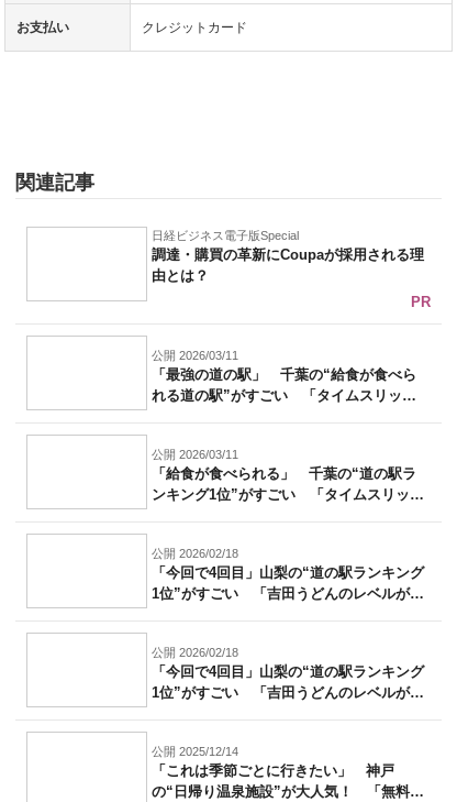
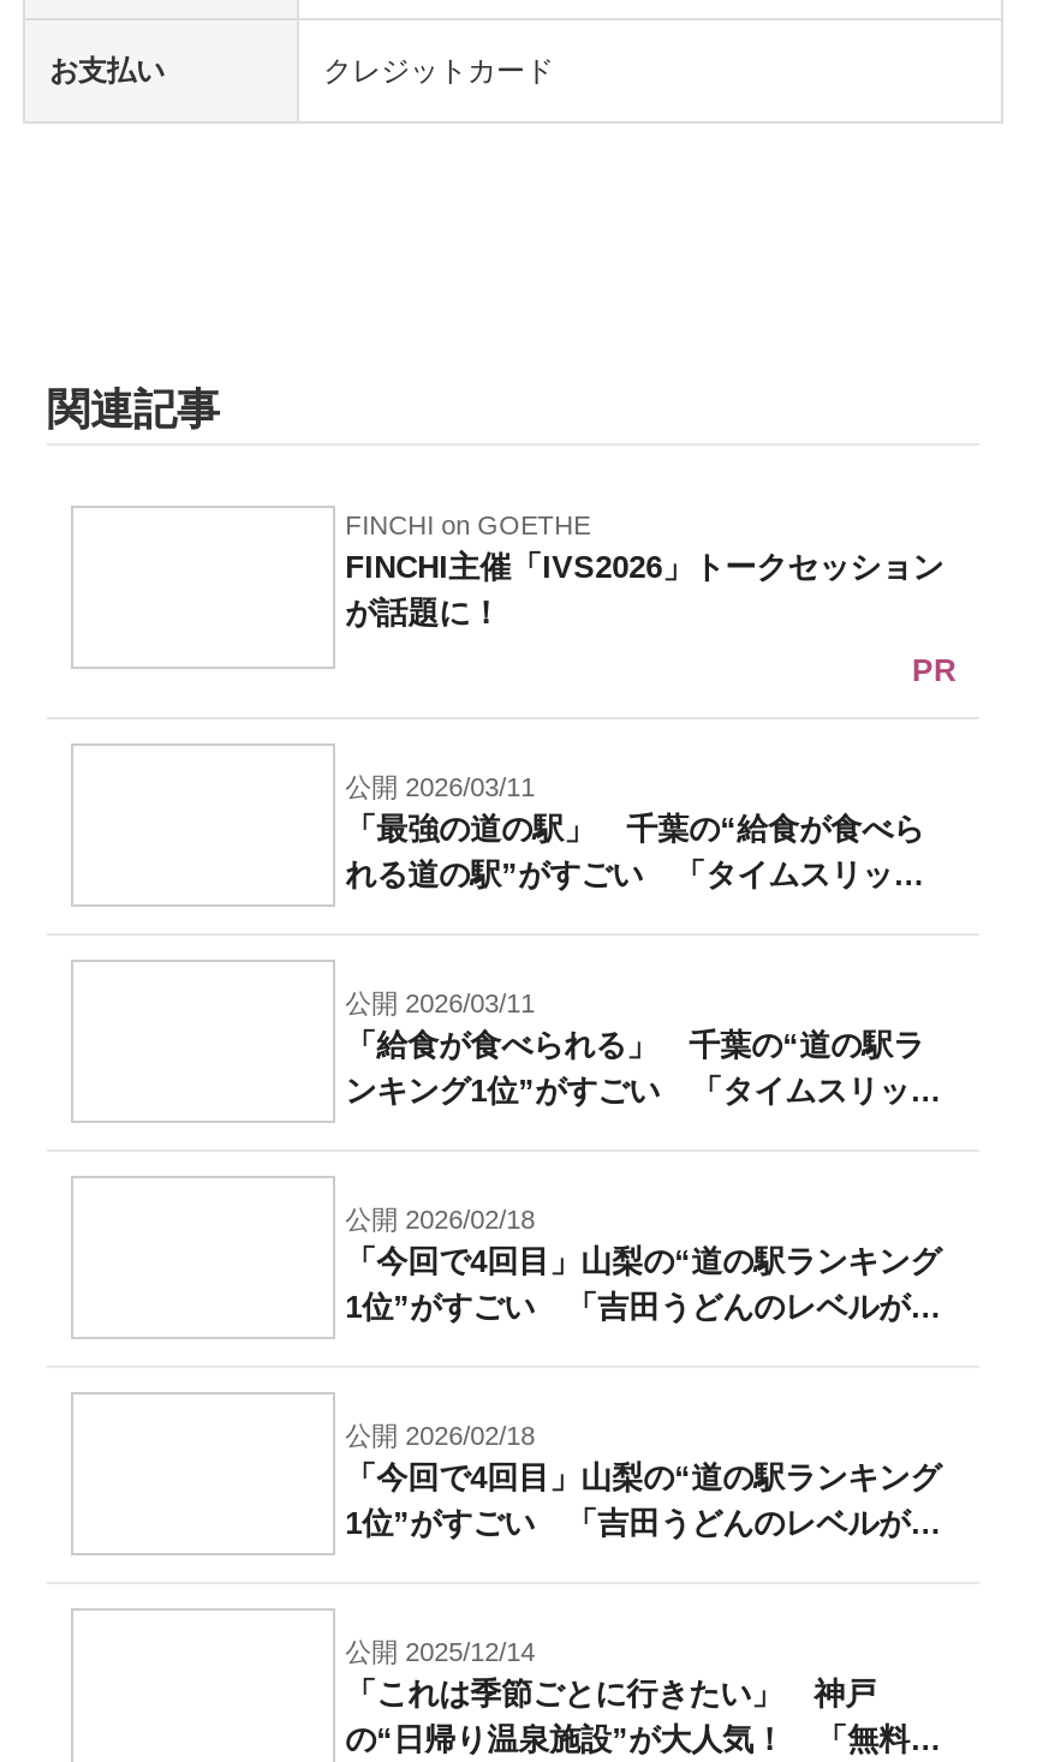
[152,229,424,284] 日経ビジネス電子版Special | 調達・購買の革新にCoupaが採用される理 | 由とは？ -> [345,510,944,630] FINCHI on GOETHE | FINCHI主催「IVS2026」トークセッション | が話題に！

